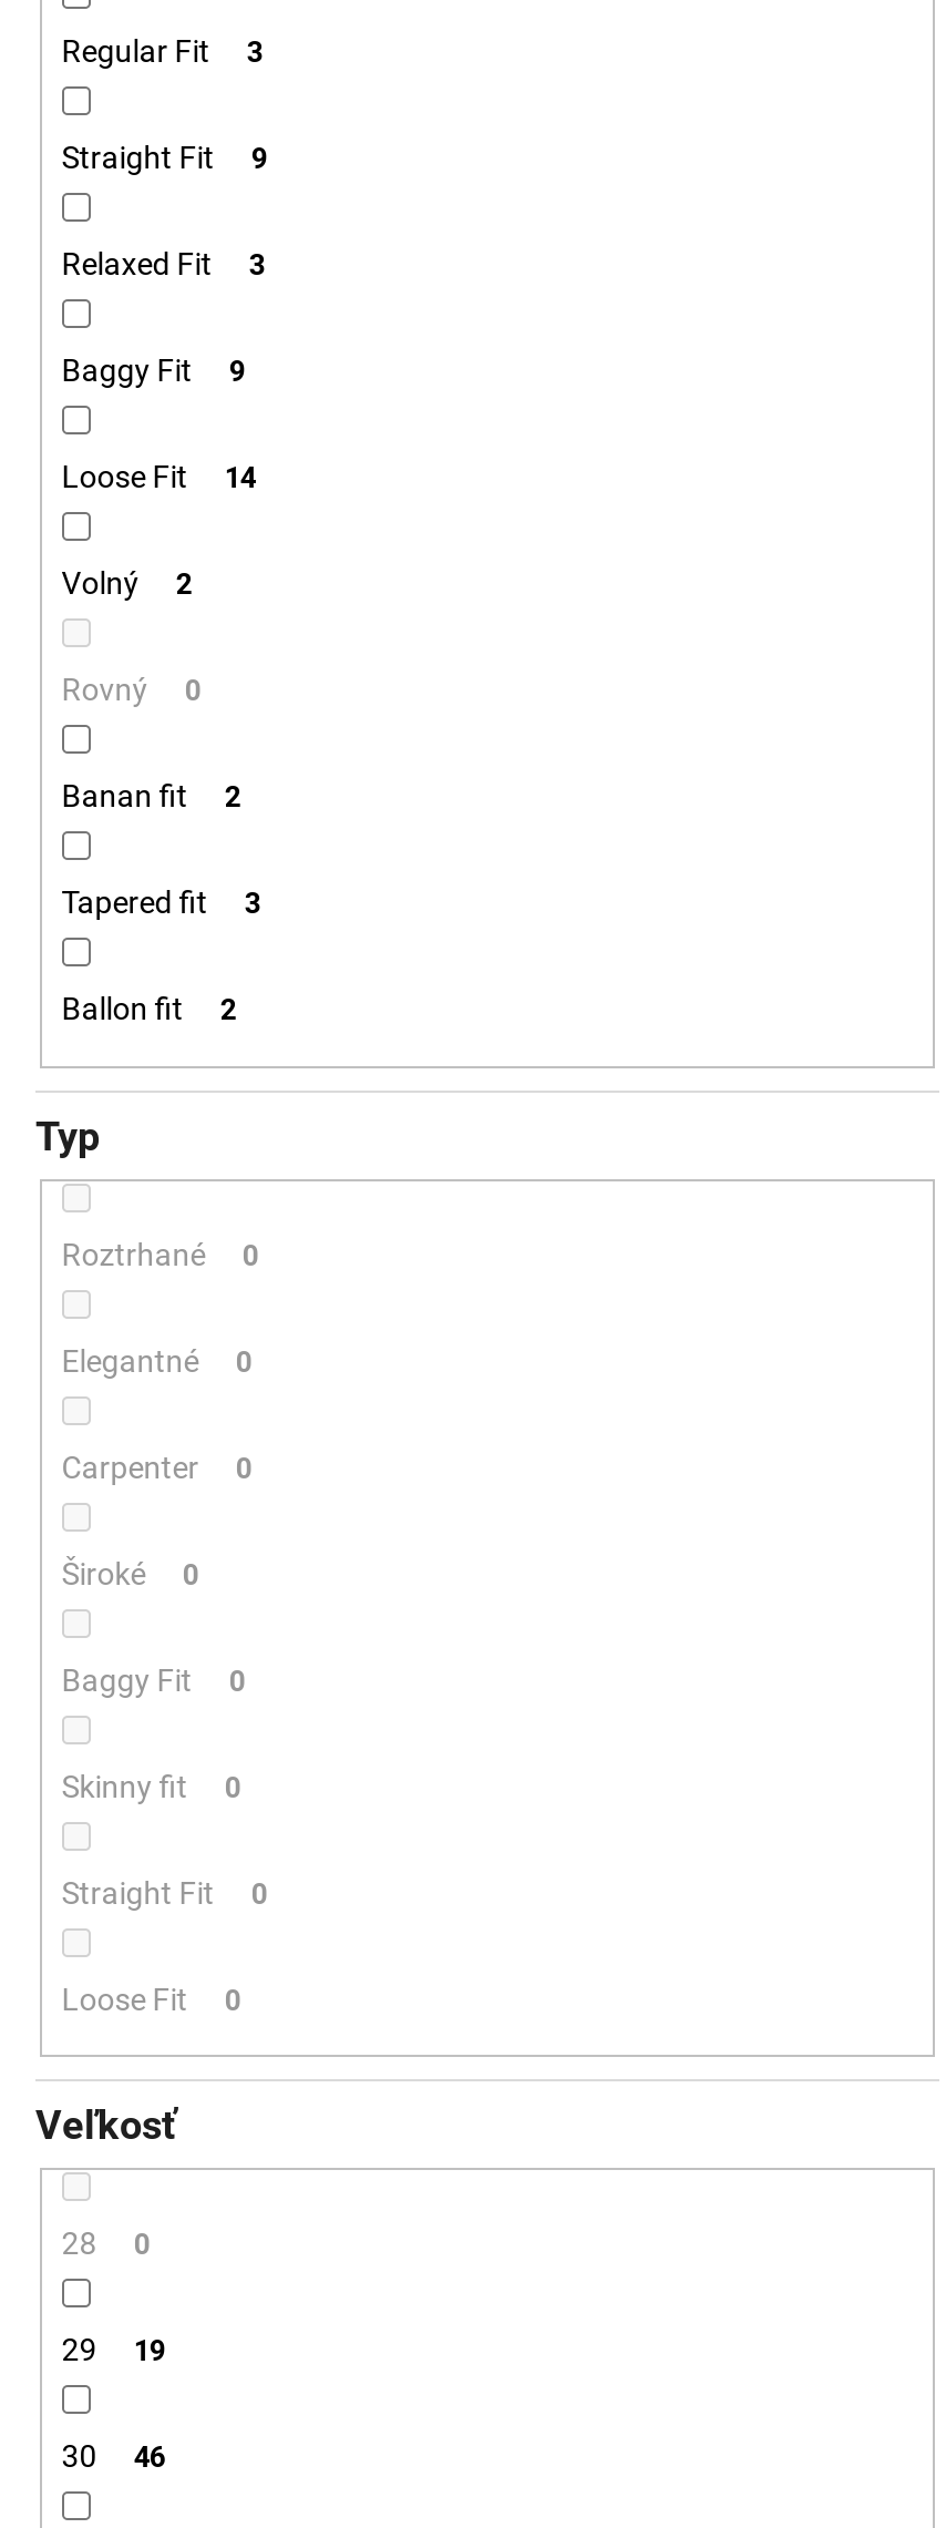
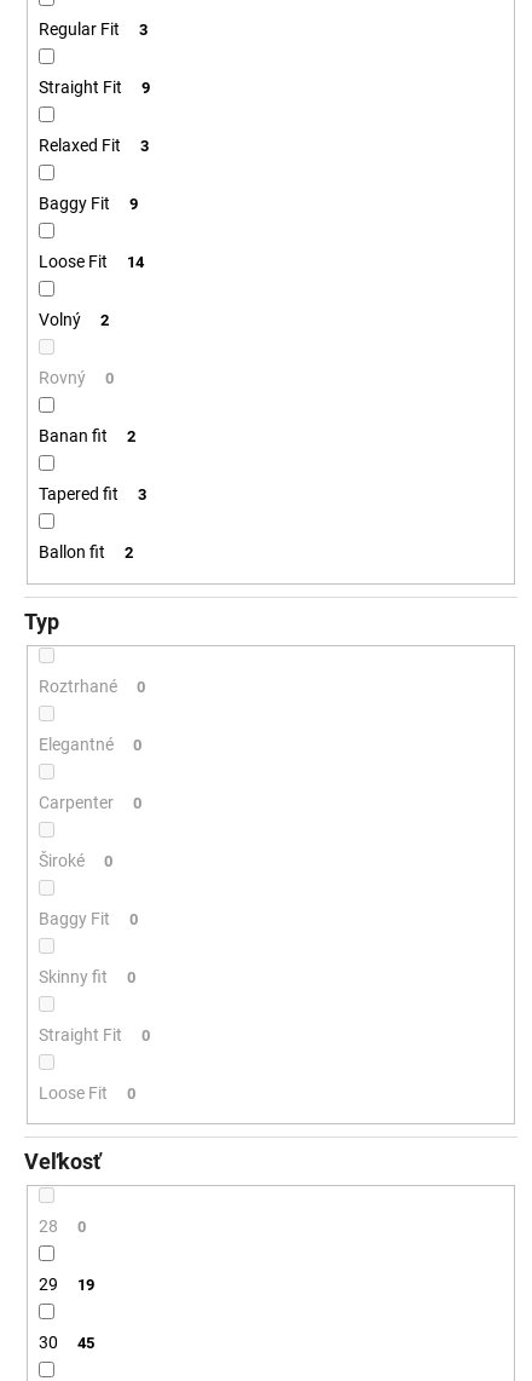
[62,2439,165,2474] 30 46 -> [38,1333,95,1352] 30 45

